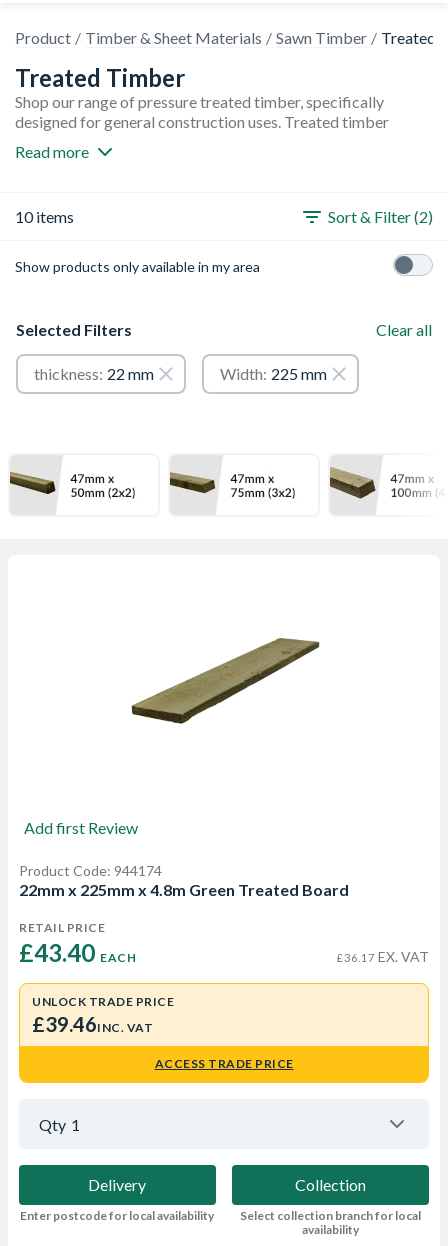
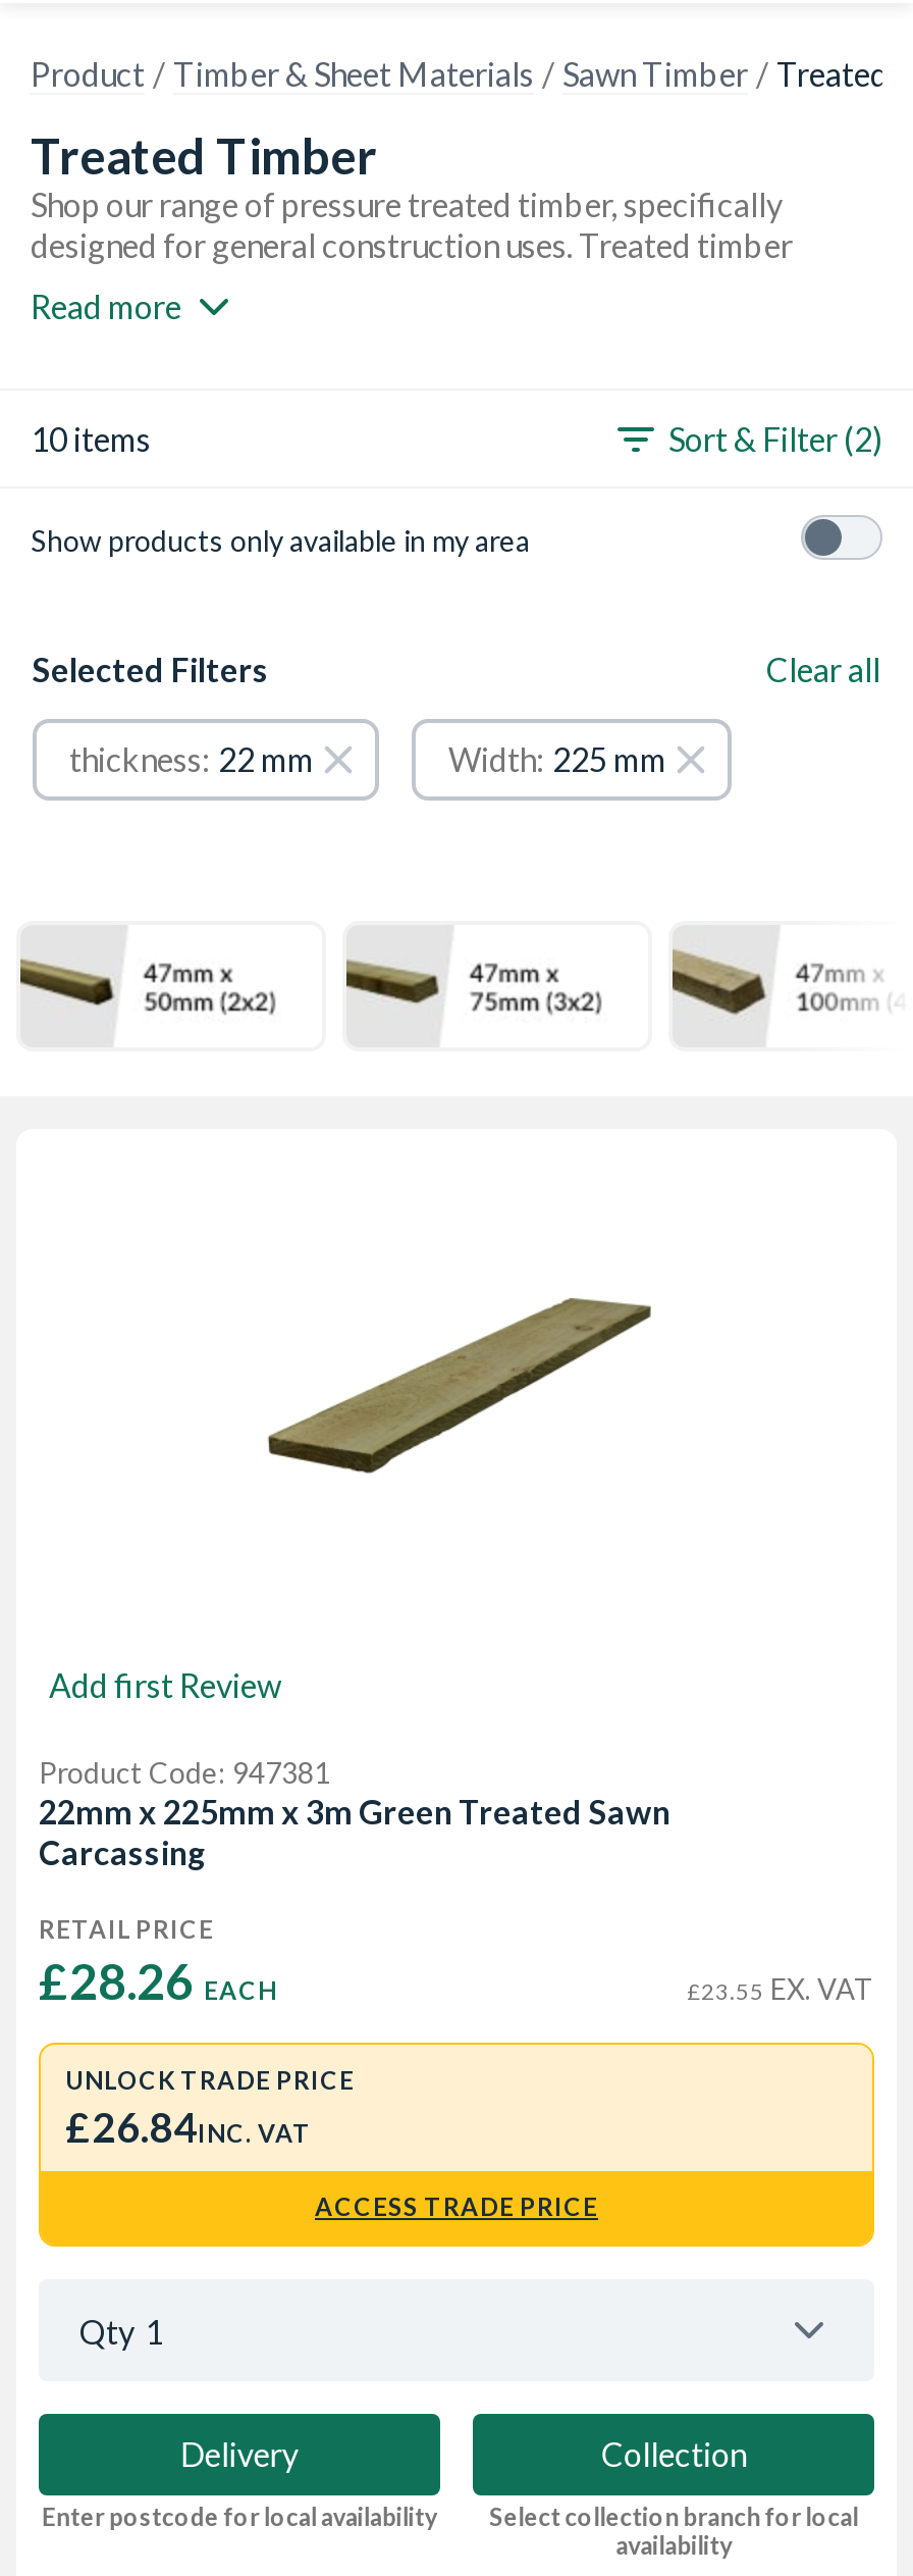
[19,862,349,899] Product Code: 944174 | 22mm x 225mm x 4.8m Green Treated Board -> [39,1755,670,1871] Product Code: 947381 | 22mm x 225mm x 3m Green Treated Sawn | Carcassing
[19,938,136,967] £43.40 EACH -> [39,1951,277,2010] £28.26 EACH
[337,948,429,965] £36.17 EX. VAT -> [687,1971,874,2006] £23.55 EX. VAT
[32,1012,153,1036] £39.46INC. VAT -> [65,2102,312,2151] £26.84INC. VAT

